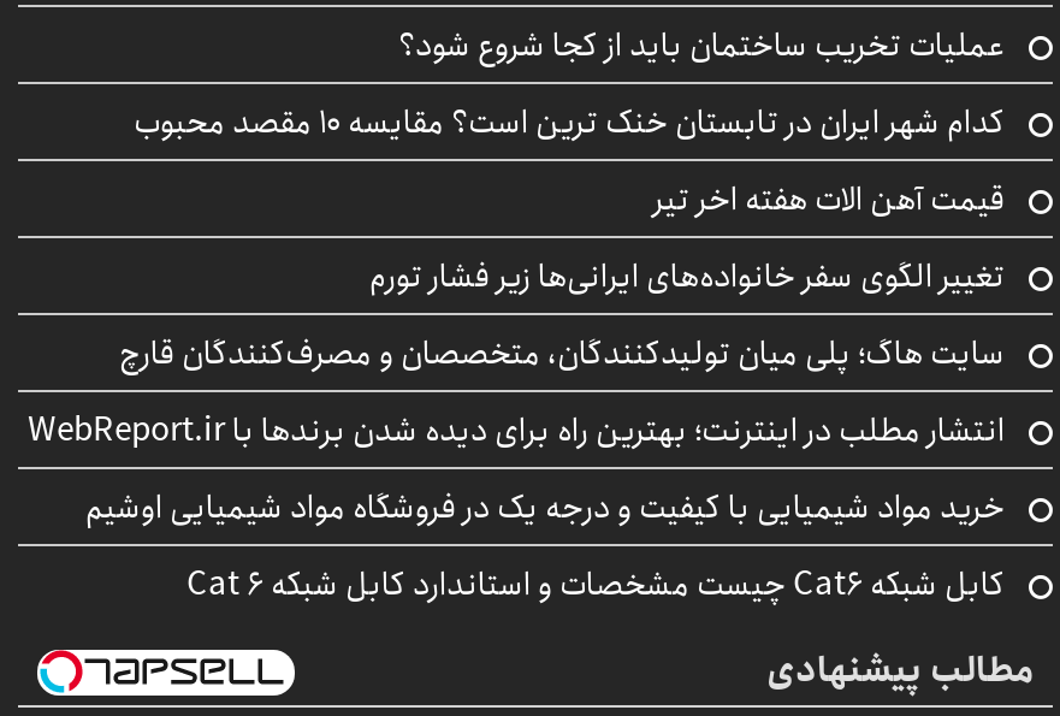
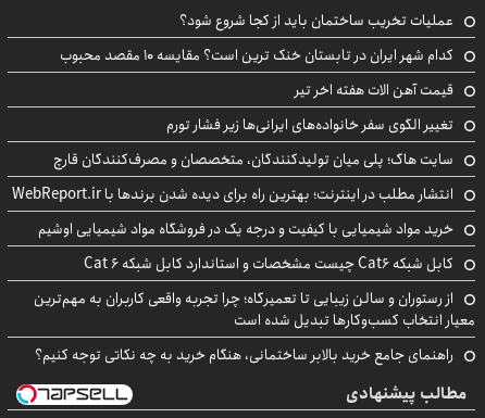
none -> [34,286,475,367] از رستوران و سالن زیبایی تا تعمیرگاه؛ چرا تجربه واقعی کاربران به مهم‌ترین | معیار انتخاب کسب‌وکارها تبدیل شده است | راهنمای جامع خرید بالابر ساختمانی، هنگام خرید به چه نکاتی توجه کنیم؟

